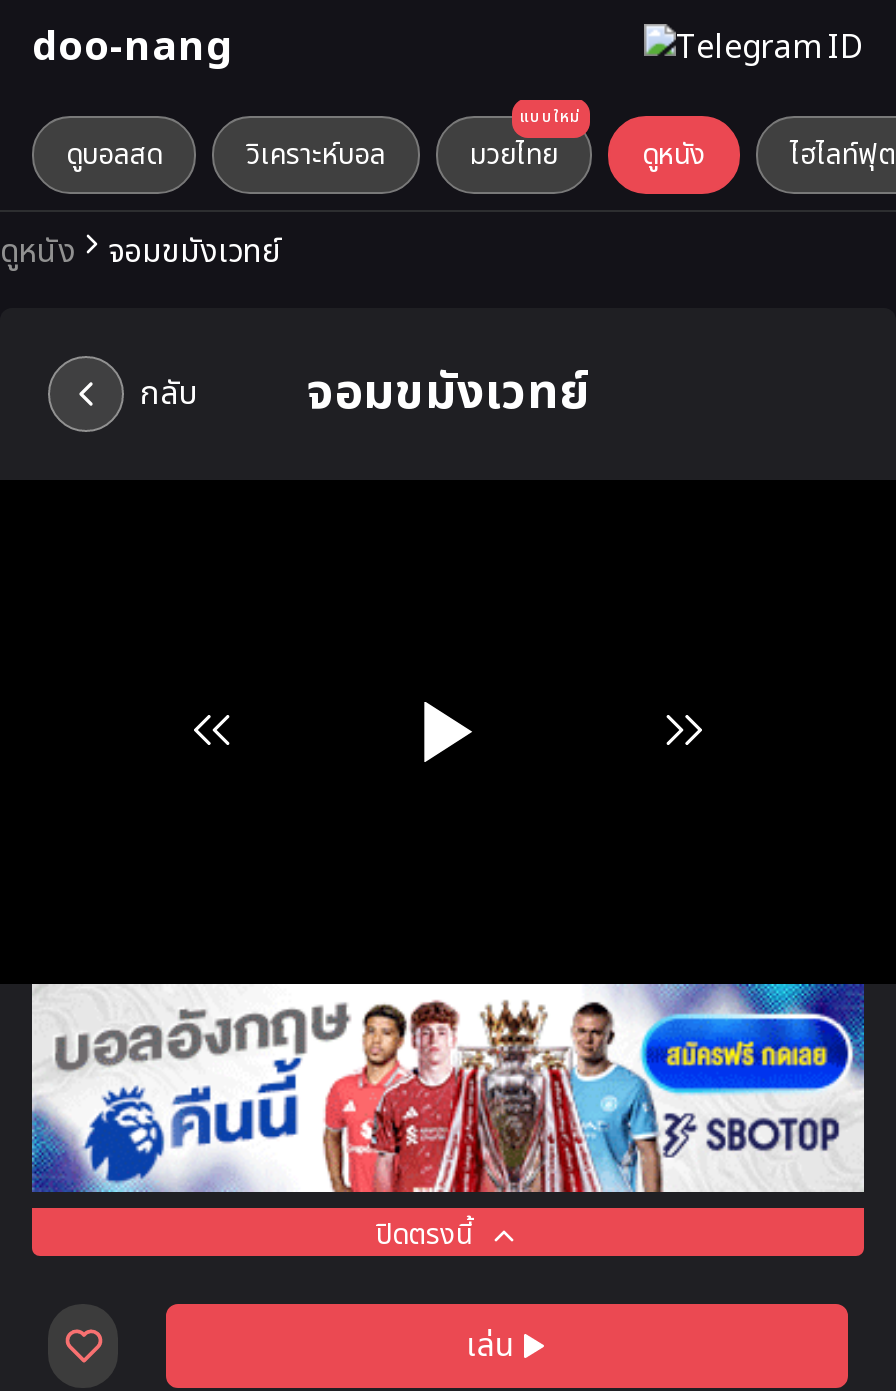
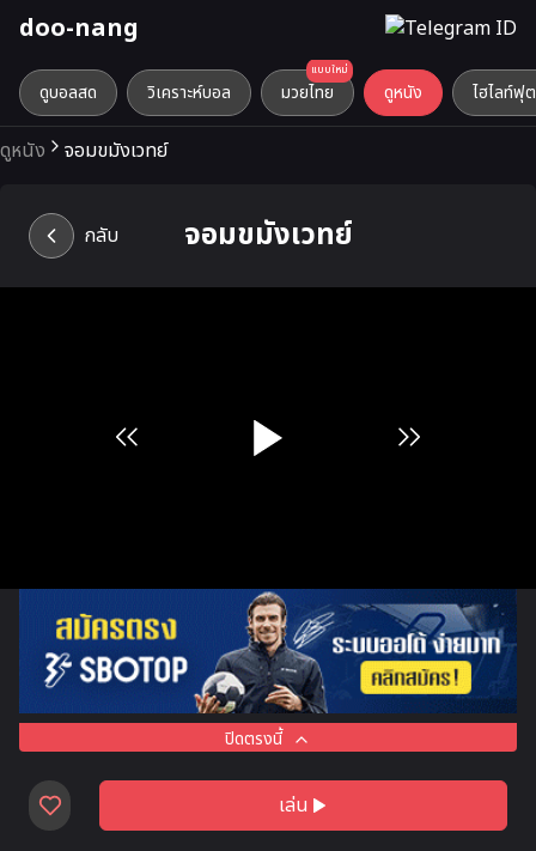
[30,982,866,1194] [image] -> [19,589,517,713] [image]

